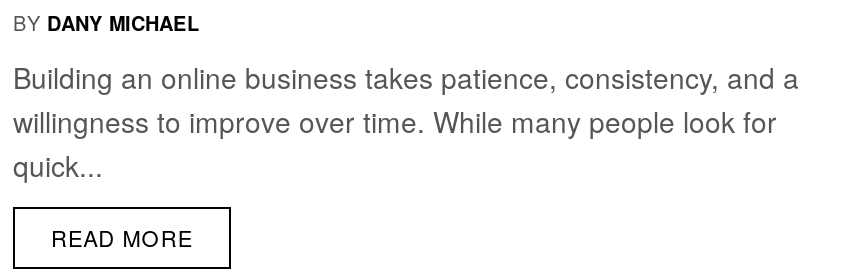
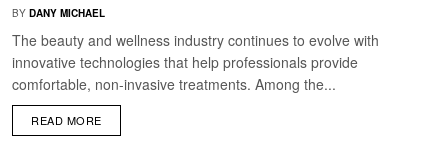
[13,58,799,186] Building an online business takes patience, consistency, and a | willingness to improve over time. While many people look for | quick... -> [12,30,379,94] The beauty and wellness industry continues to evolve with | innovative technologies that help professionals provide | comfortable, non-invasive treatments. Among the...

